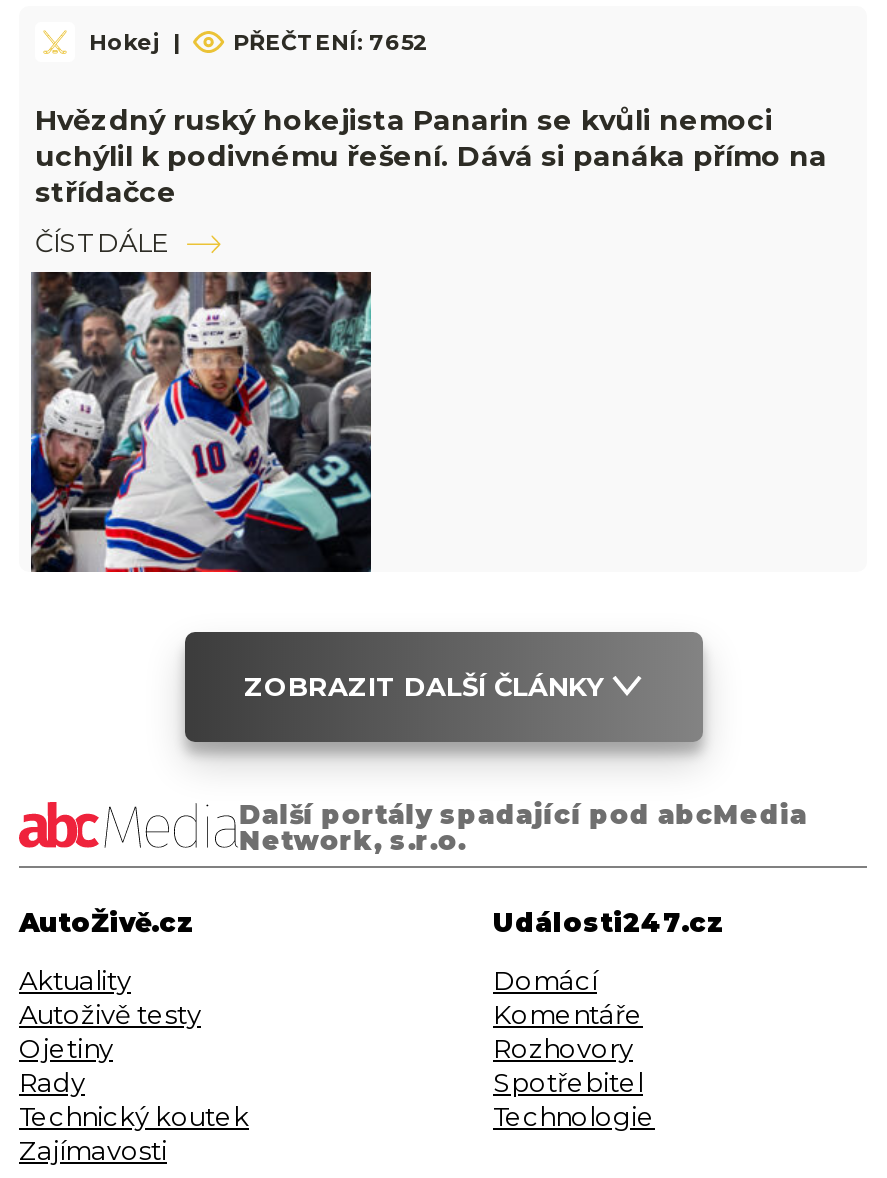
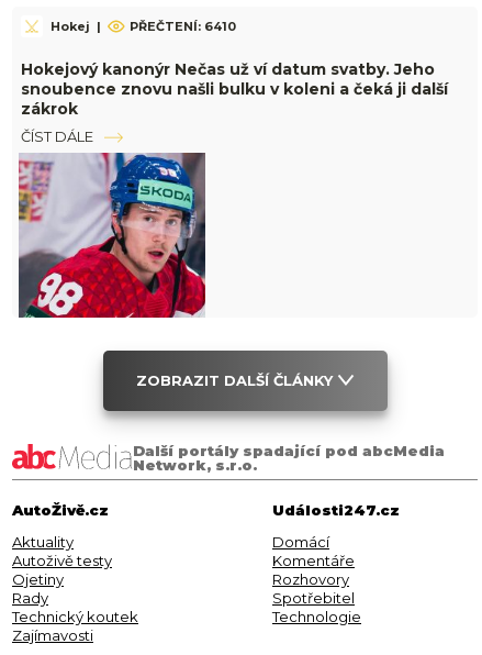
[233,27,429,55] PŘEČTENÍ: 7652 -> [130,18,236,34] PŘEČTENÍ: 6410
[35,102,827,210] Hvězdný ruský hokejista Panarin se kvůli nemoci | uchýlil k podivnému řešení. Dává si panáka přímo na | střídačce -> [21,59,448,119] Hokejový kanonýr Nečas už ví datum svatby. Jeho | snoubence znovu našli bulku v koleni a čeká ji další | zákrok
[29,270,373,574] [image] -> [18,152,206,319] [image]

